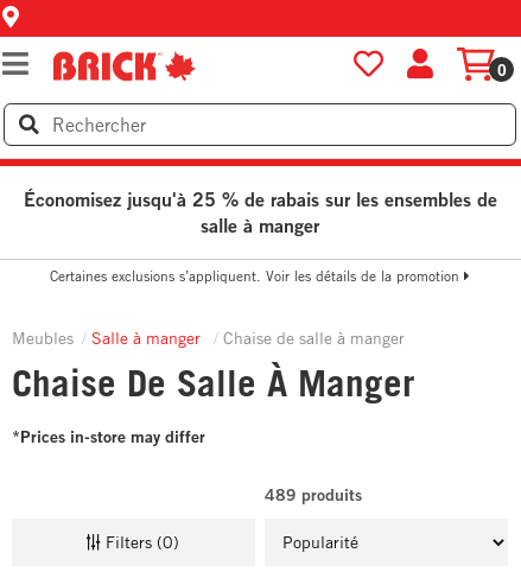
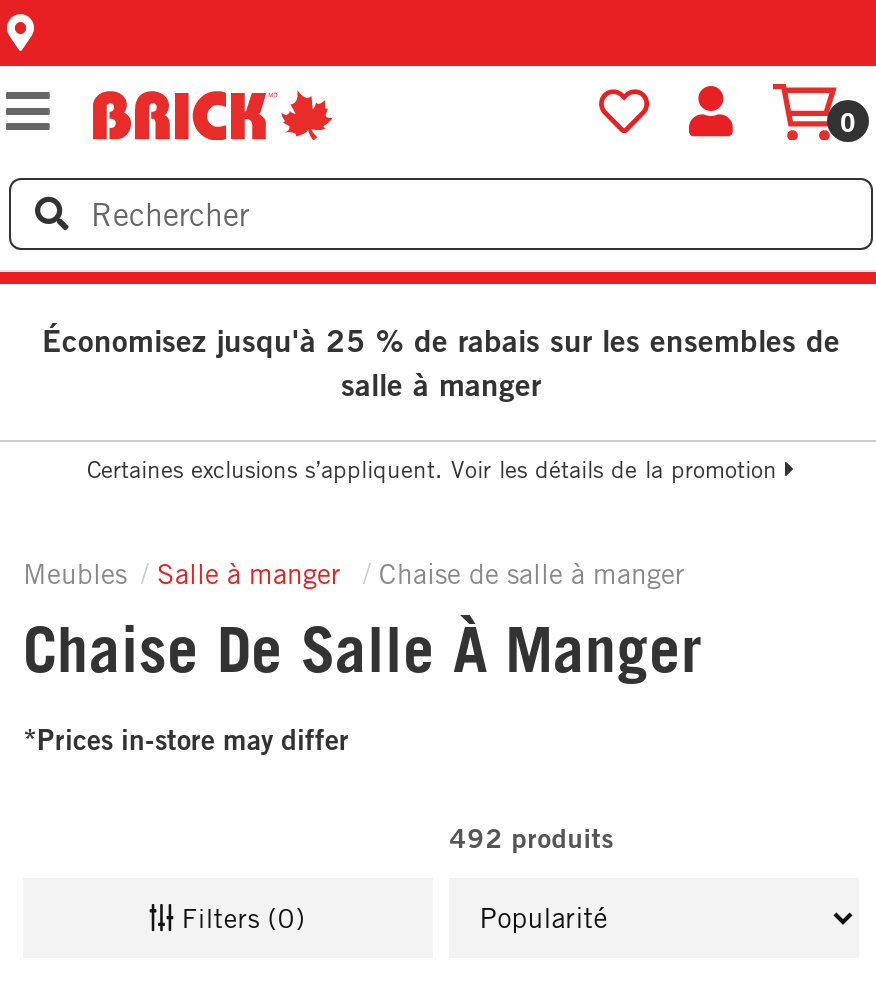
[265,484,362,505] 489 produits -> [449,820,613,856] 492 produits

